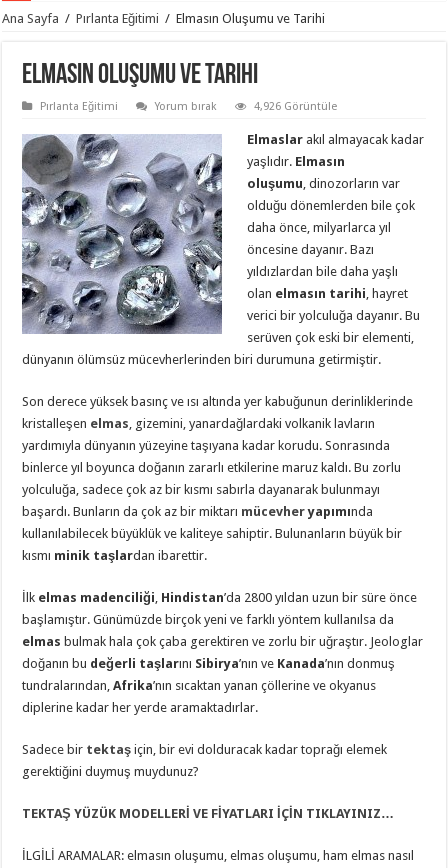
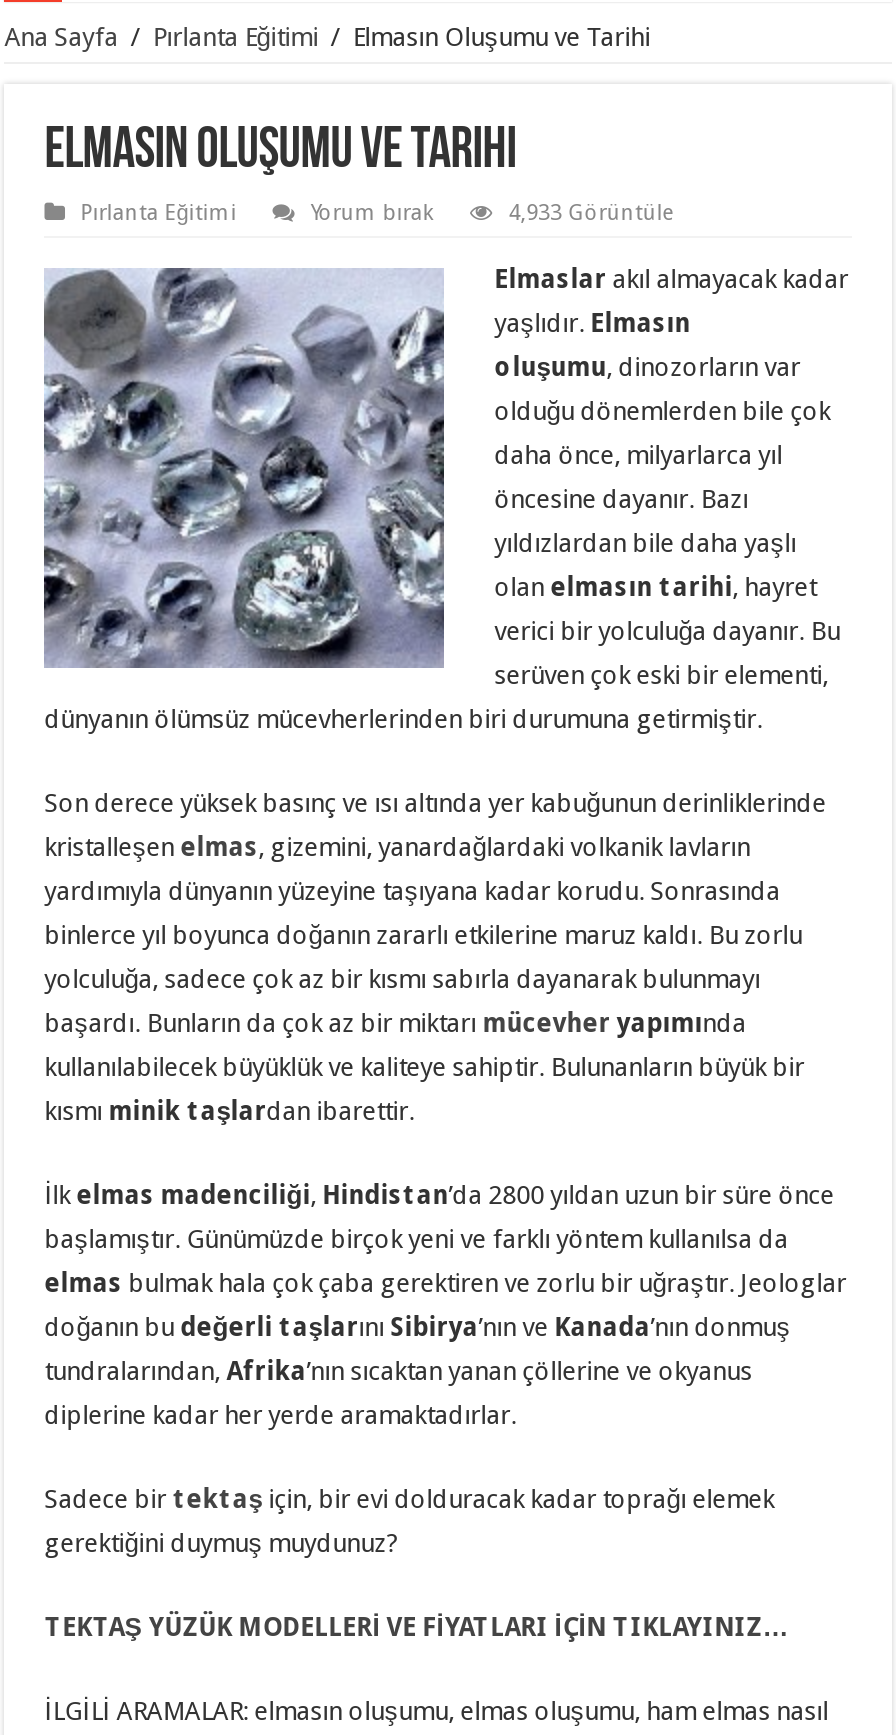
[254,100,337,113] 4,926 Görüntüle -> [508,200,674,226] 4,933 Görüntüle

